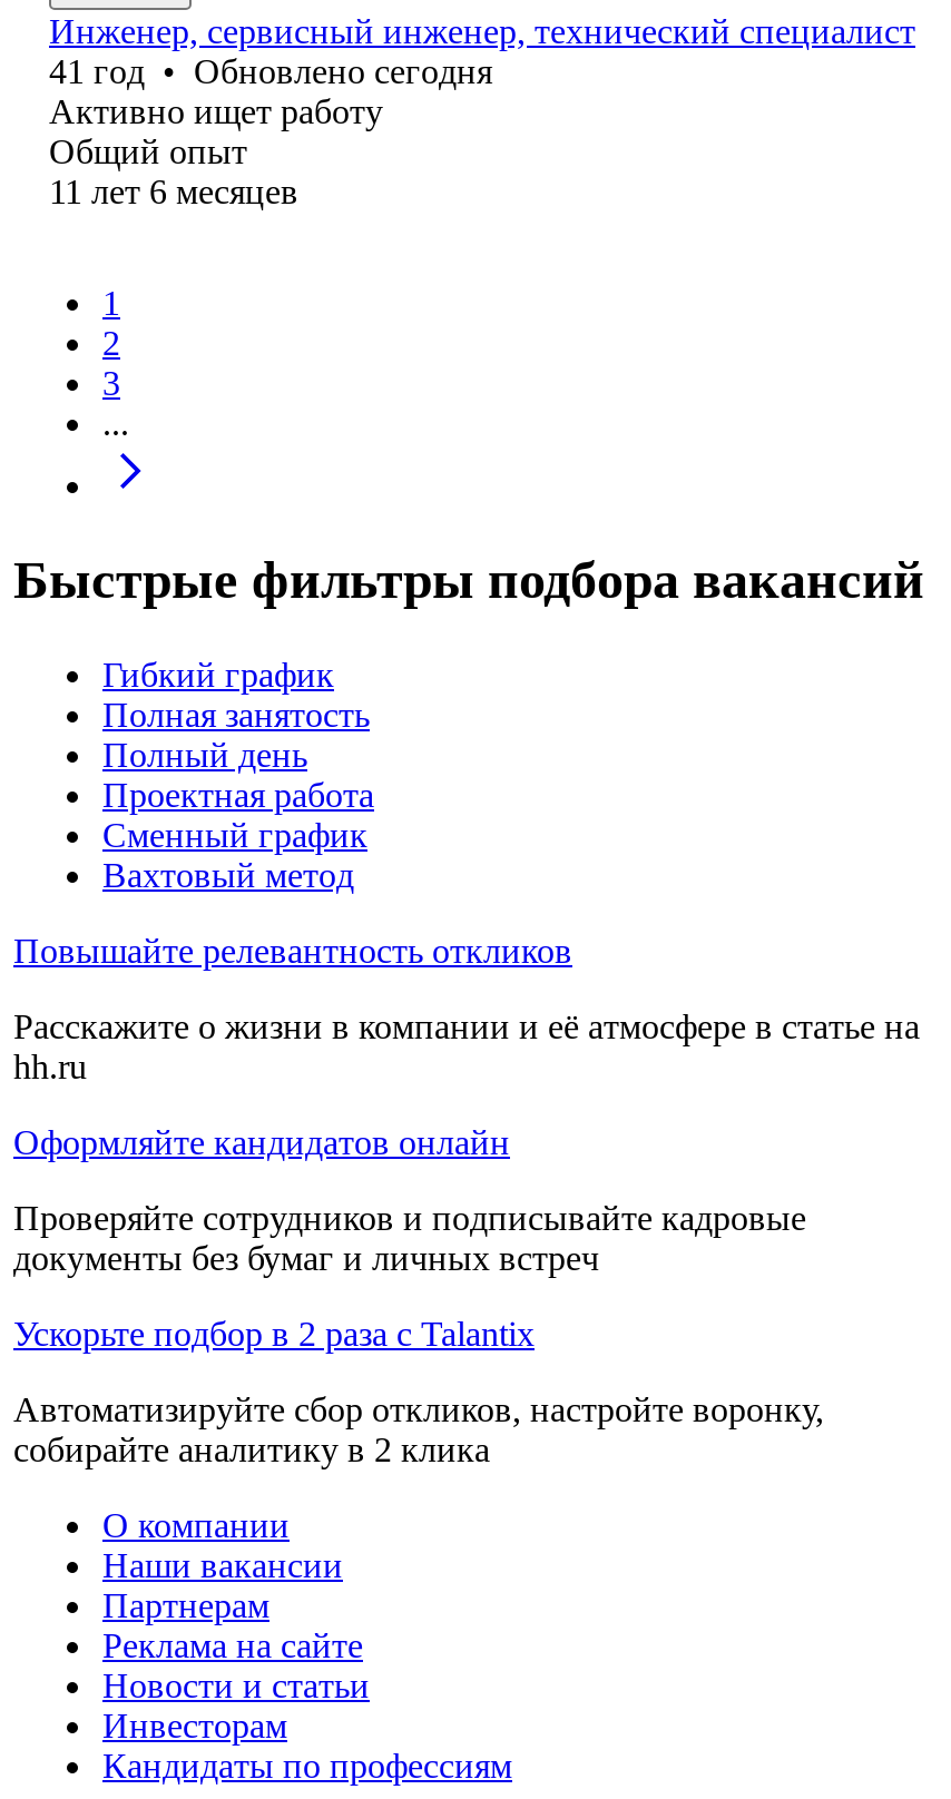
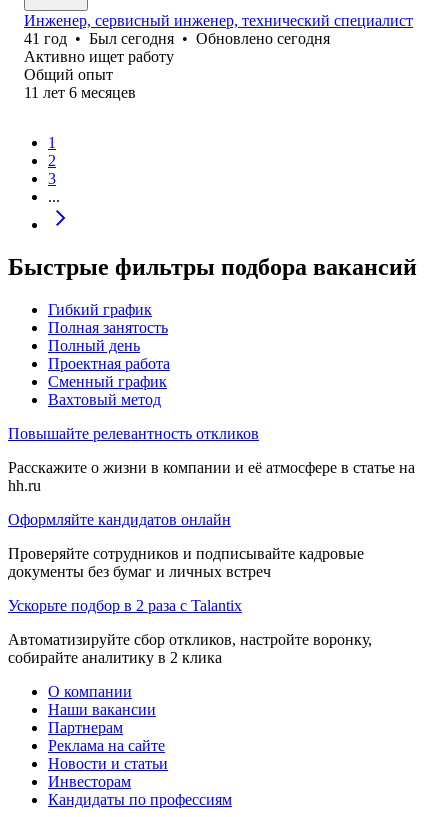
[49,52,492,90] 41 год • Обновлено сегодня -> [24,30,330,47] 41 год • Был сегодня • Обновлено сегодня

